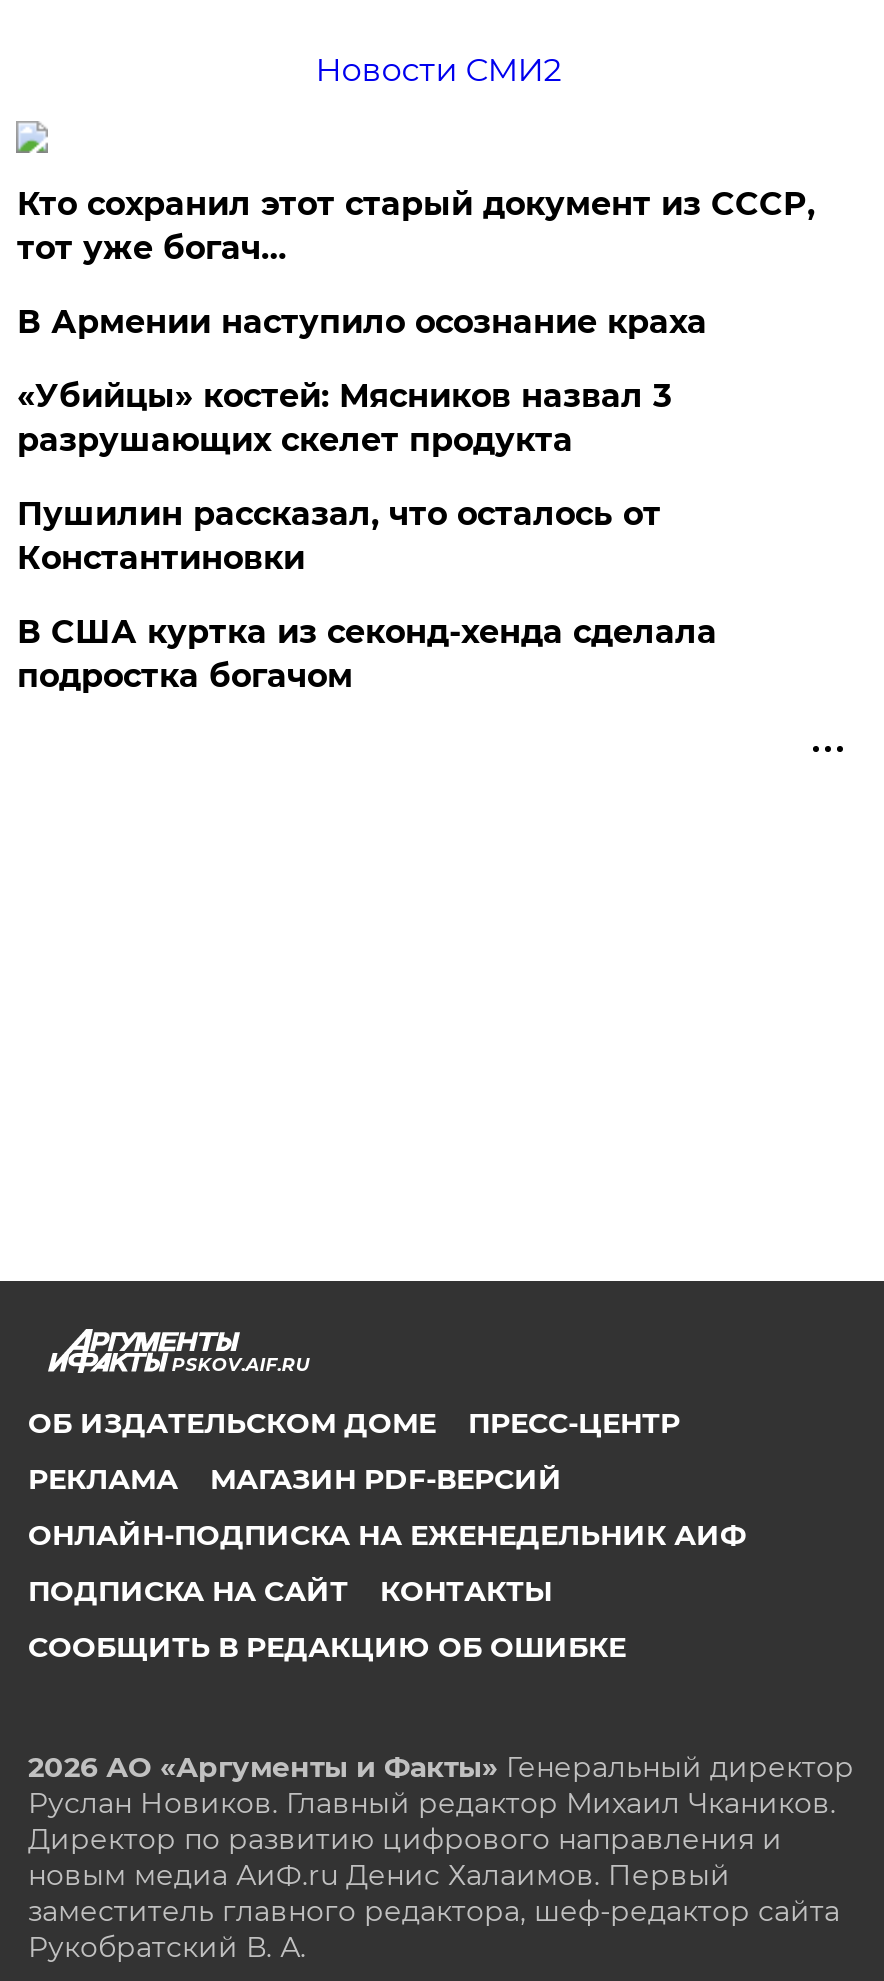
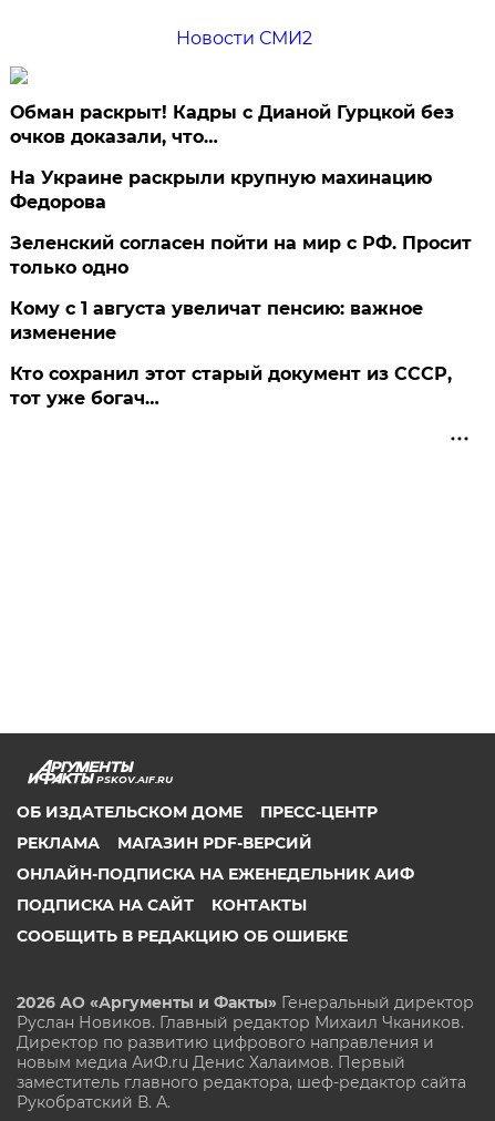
none -> [10,102,472,343] Обман раскрыт! Кадры с Дианой Гурцкой без | очков доказали, что… | На Украине раскрыли крупную махинацию | Федорова | Зеленский согласен пойти на мир с РФ. Просит | только одно | Кому с 1 августа увеличат пенсию: важное | изменение
moved [17,185,815,267] -> [10,363,452,409]: Кто сохранил этот старый документ из СССР, | тот уже богач…
[17,303,717,695] В Армении наступило осознание краха | «Убийцы» костей: Мясников назвал 3 | разрушающих скелет продукта | Пушилин рассказал, что осталось от | Константиновки | В США куртка из секонд-хенда сделала | подростка богачом -> none

